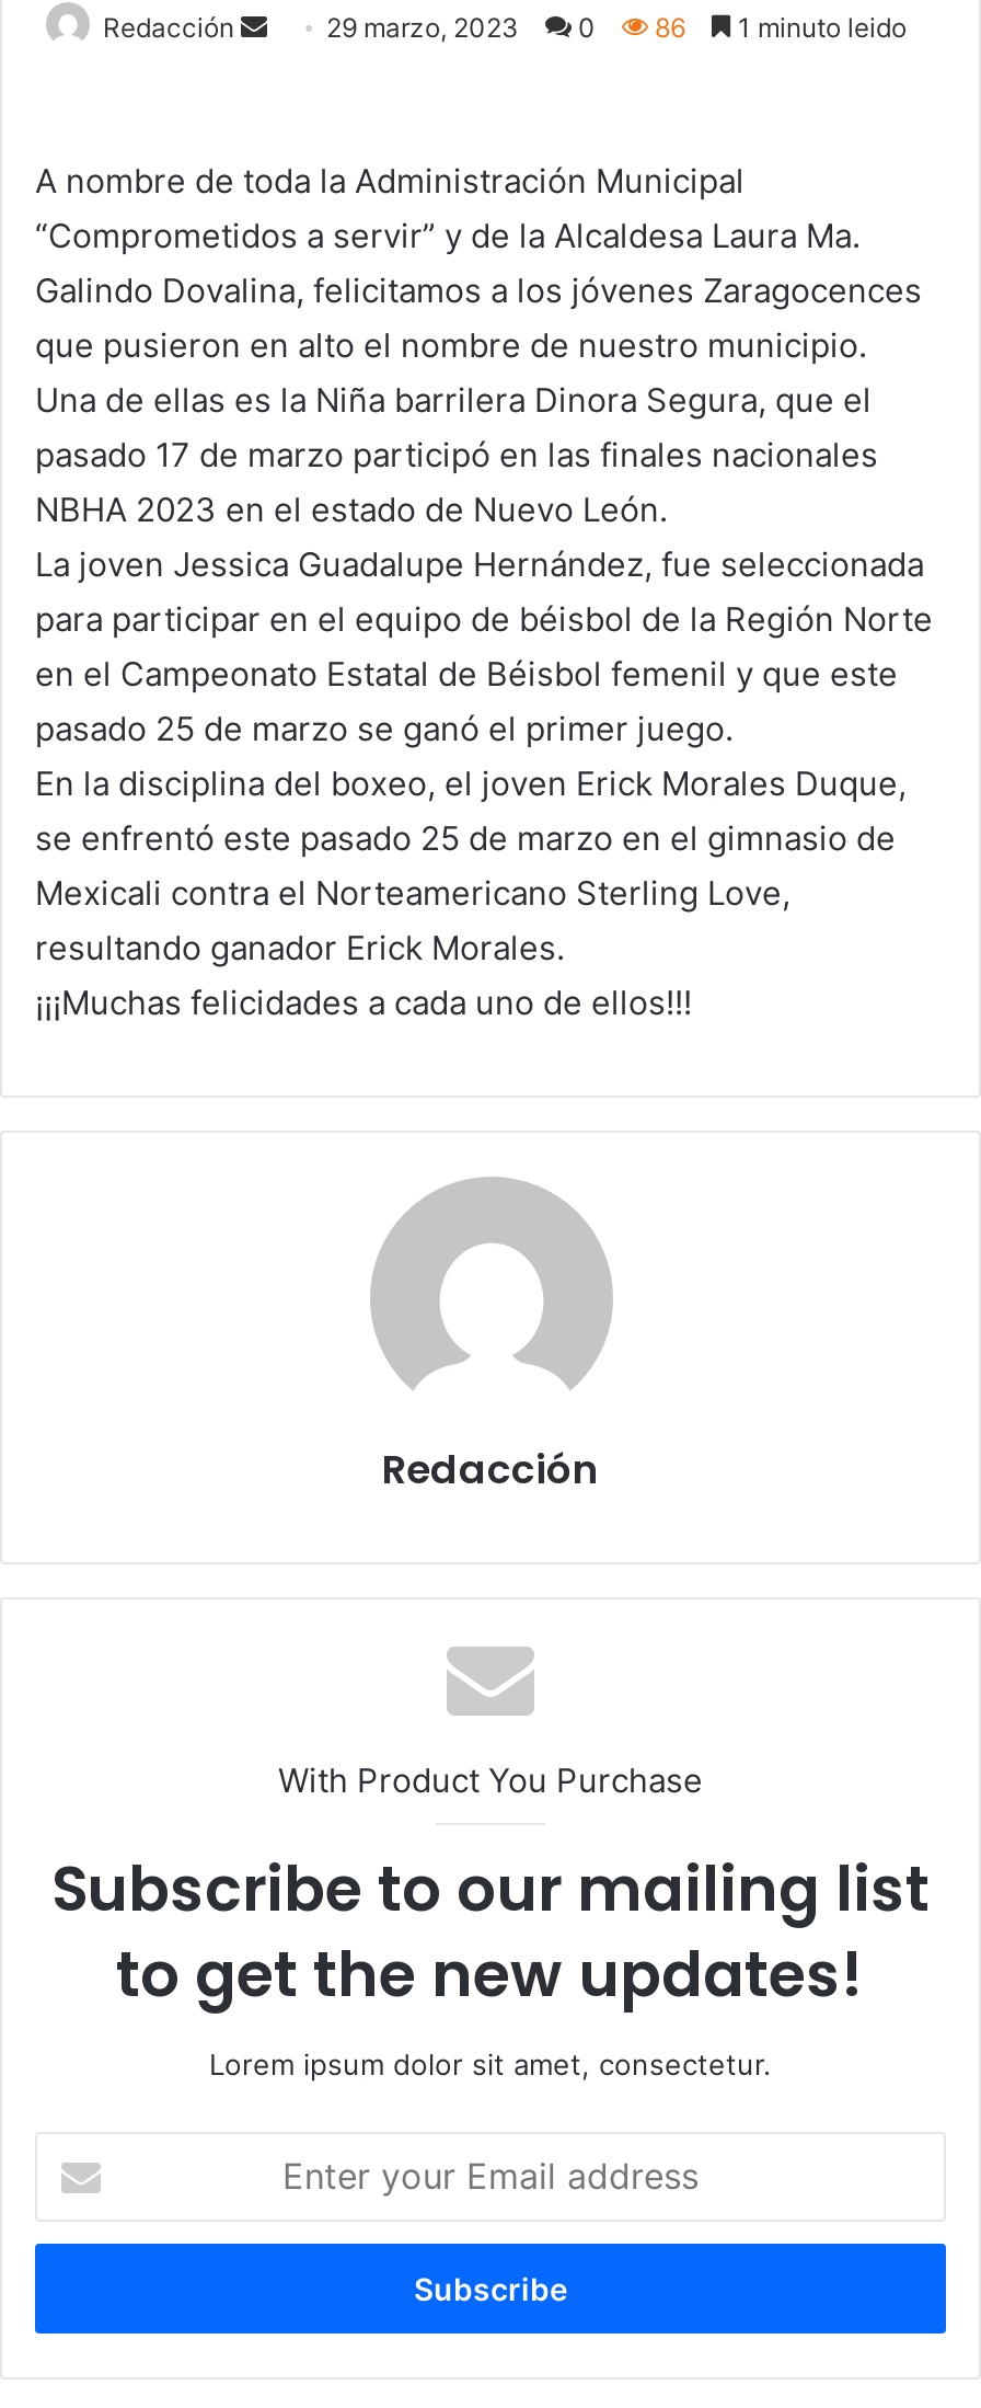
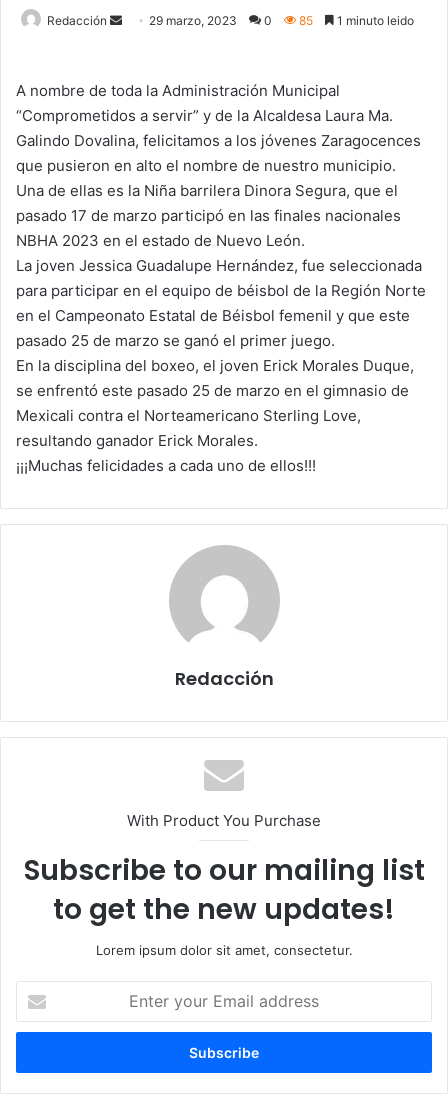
[648,11,685,44] 86 -> [296,13,313,28] 85

